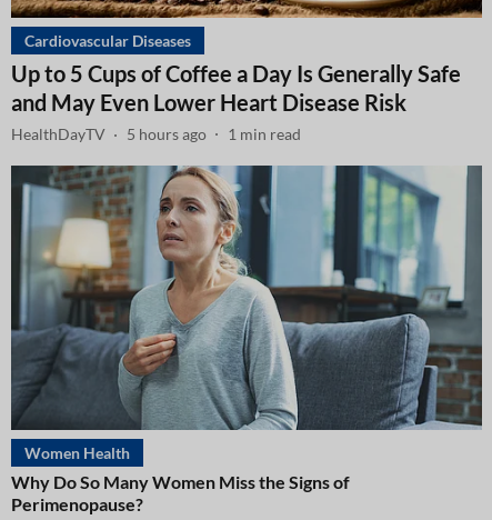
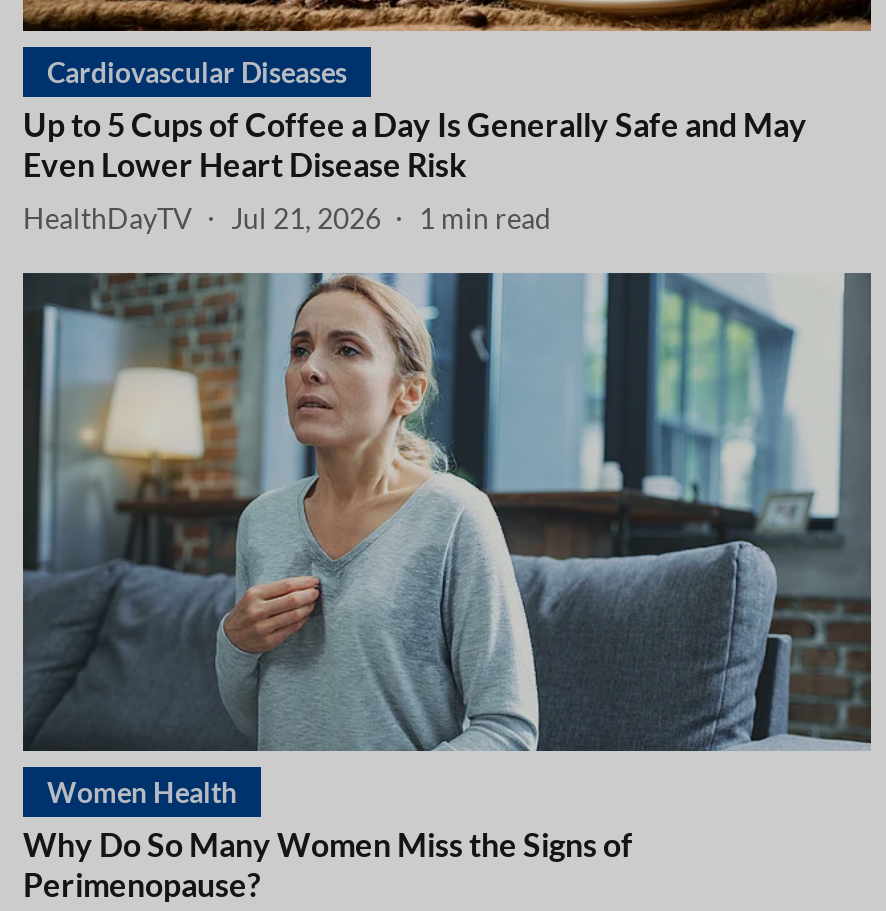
[11,124,301,143] HealthDayTV 5 hours ago 1 min read -> [23,200,551,234] HealthDayTV Jul 21, 2026 1 min read

